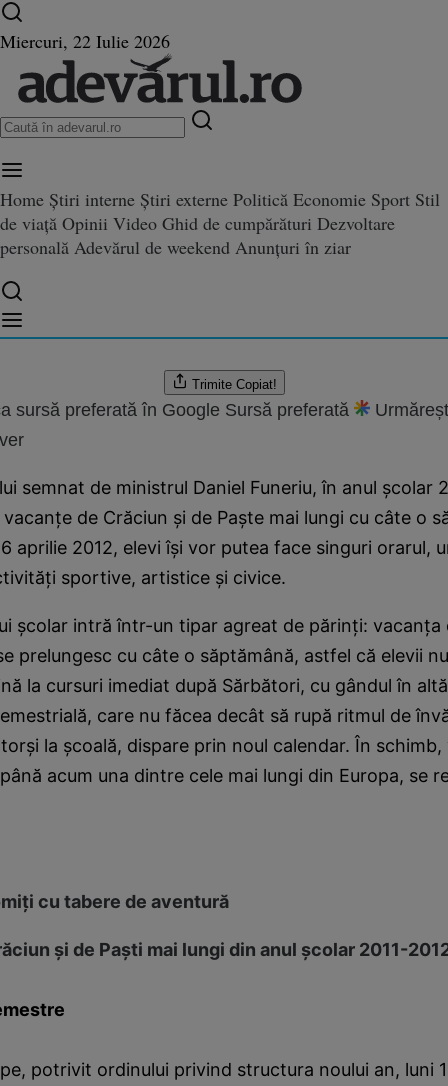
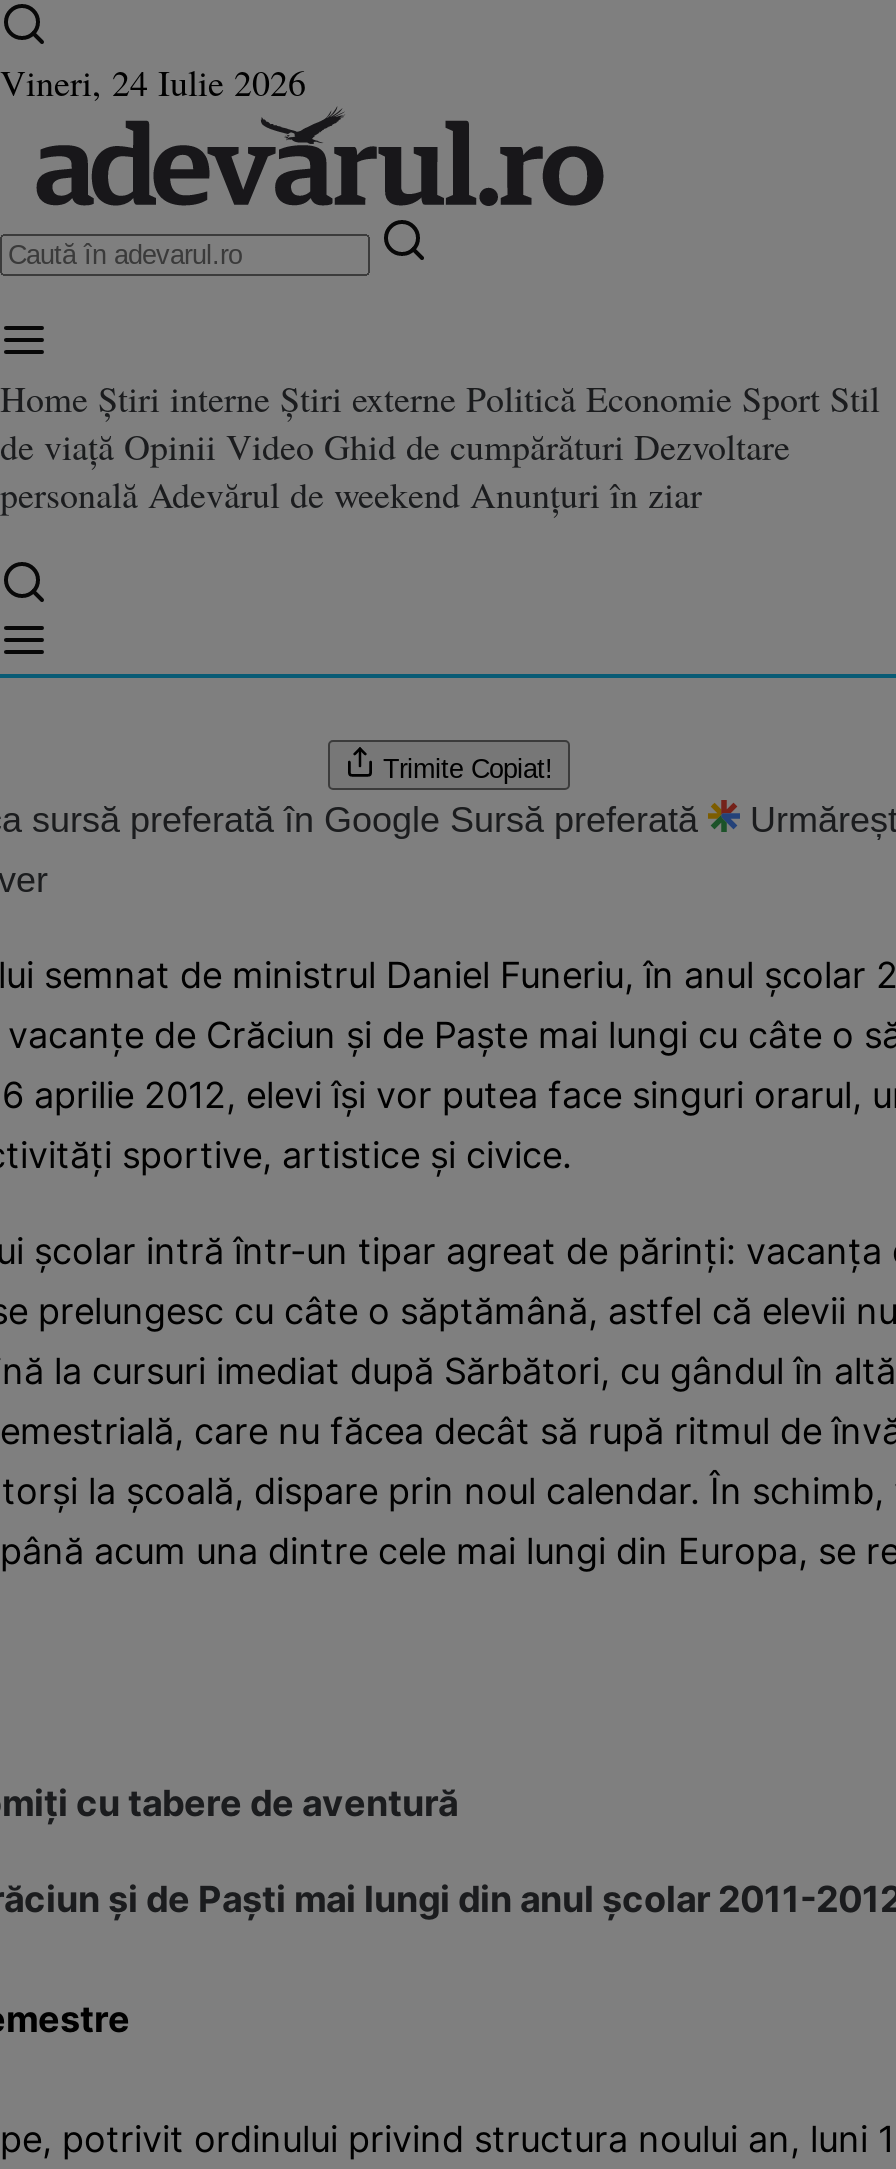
[0,29,170,53] Miercuri, 22 Iulie 2026 -> [0,58,306,106] Vineri, 24 Iulie 2026

